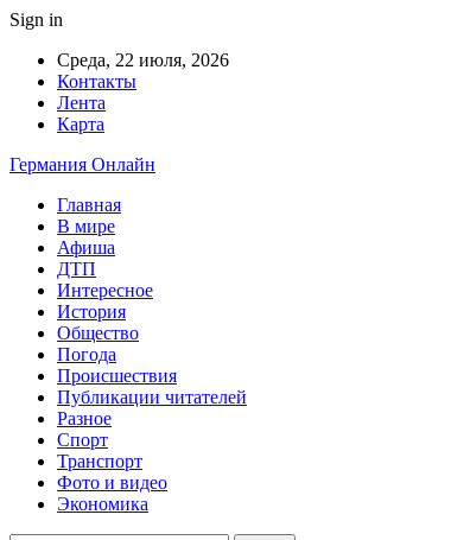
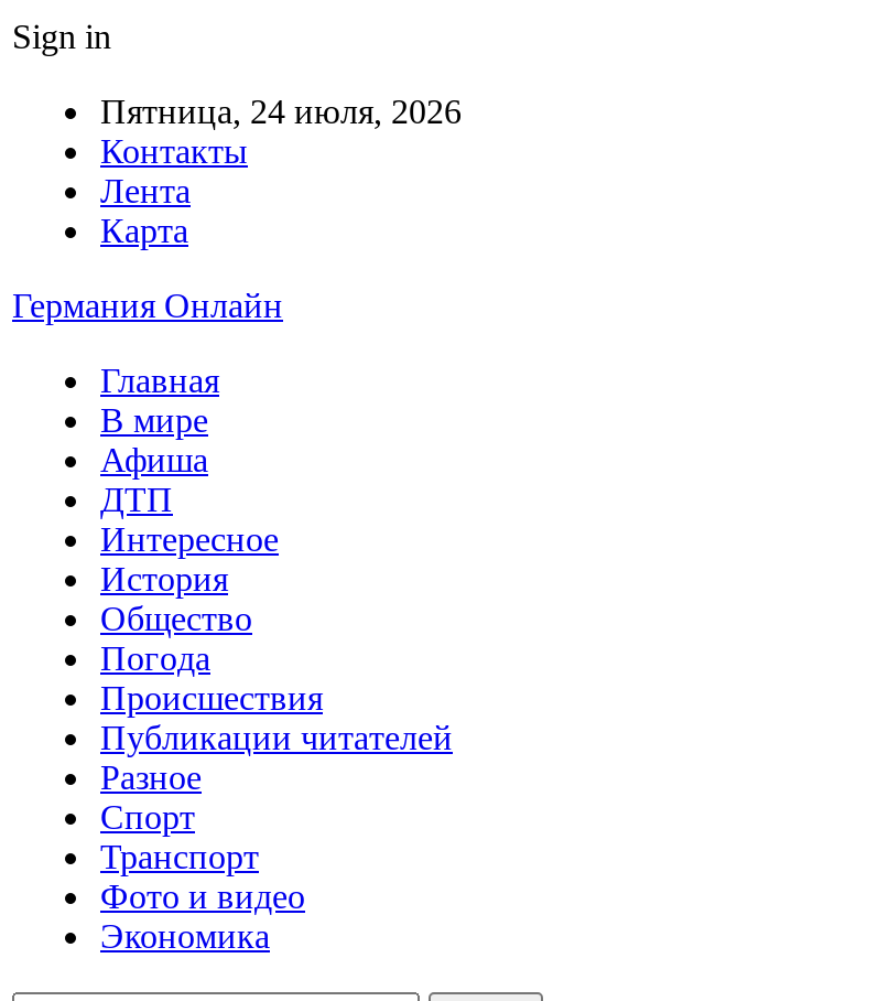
[57,50,229,70] Среда, 22 июля, 2026 -> [100,93,462,130] Пятница, 24 июля, 2026

